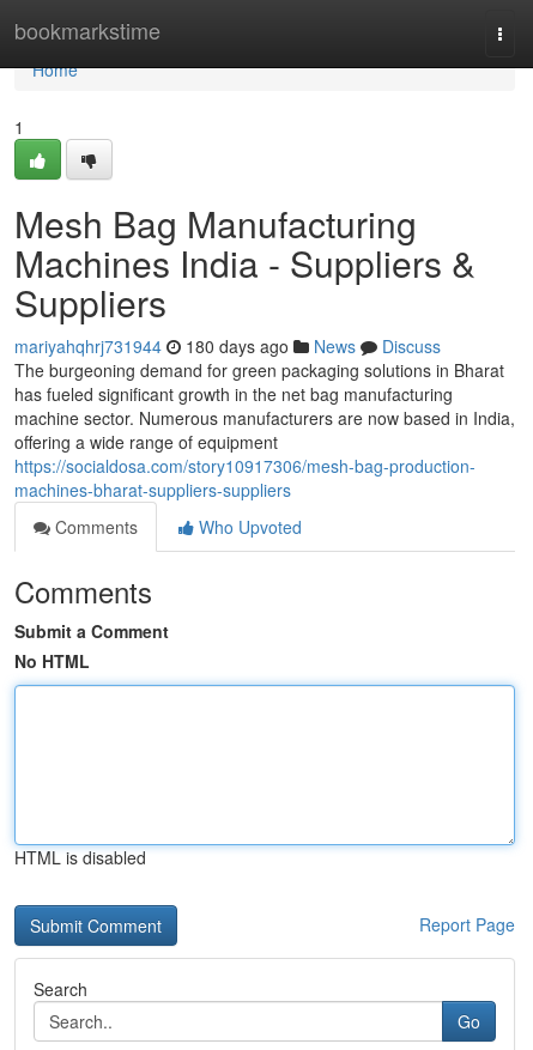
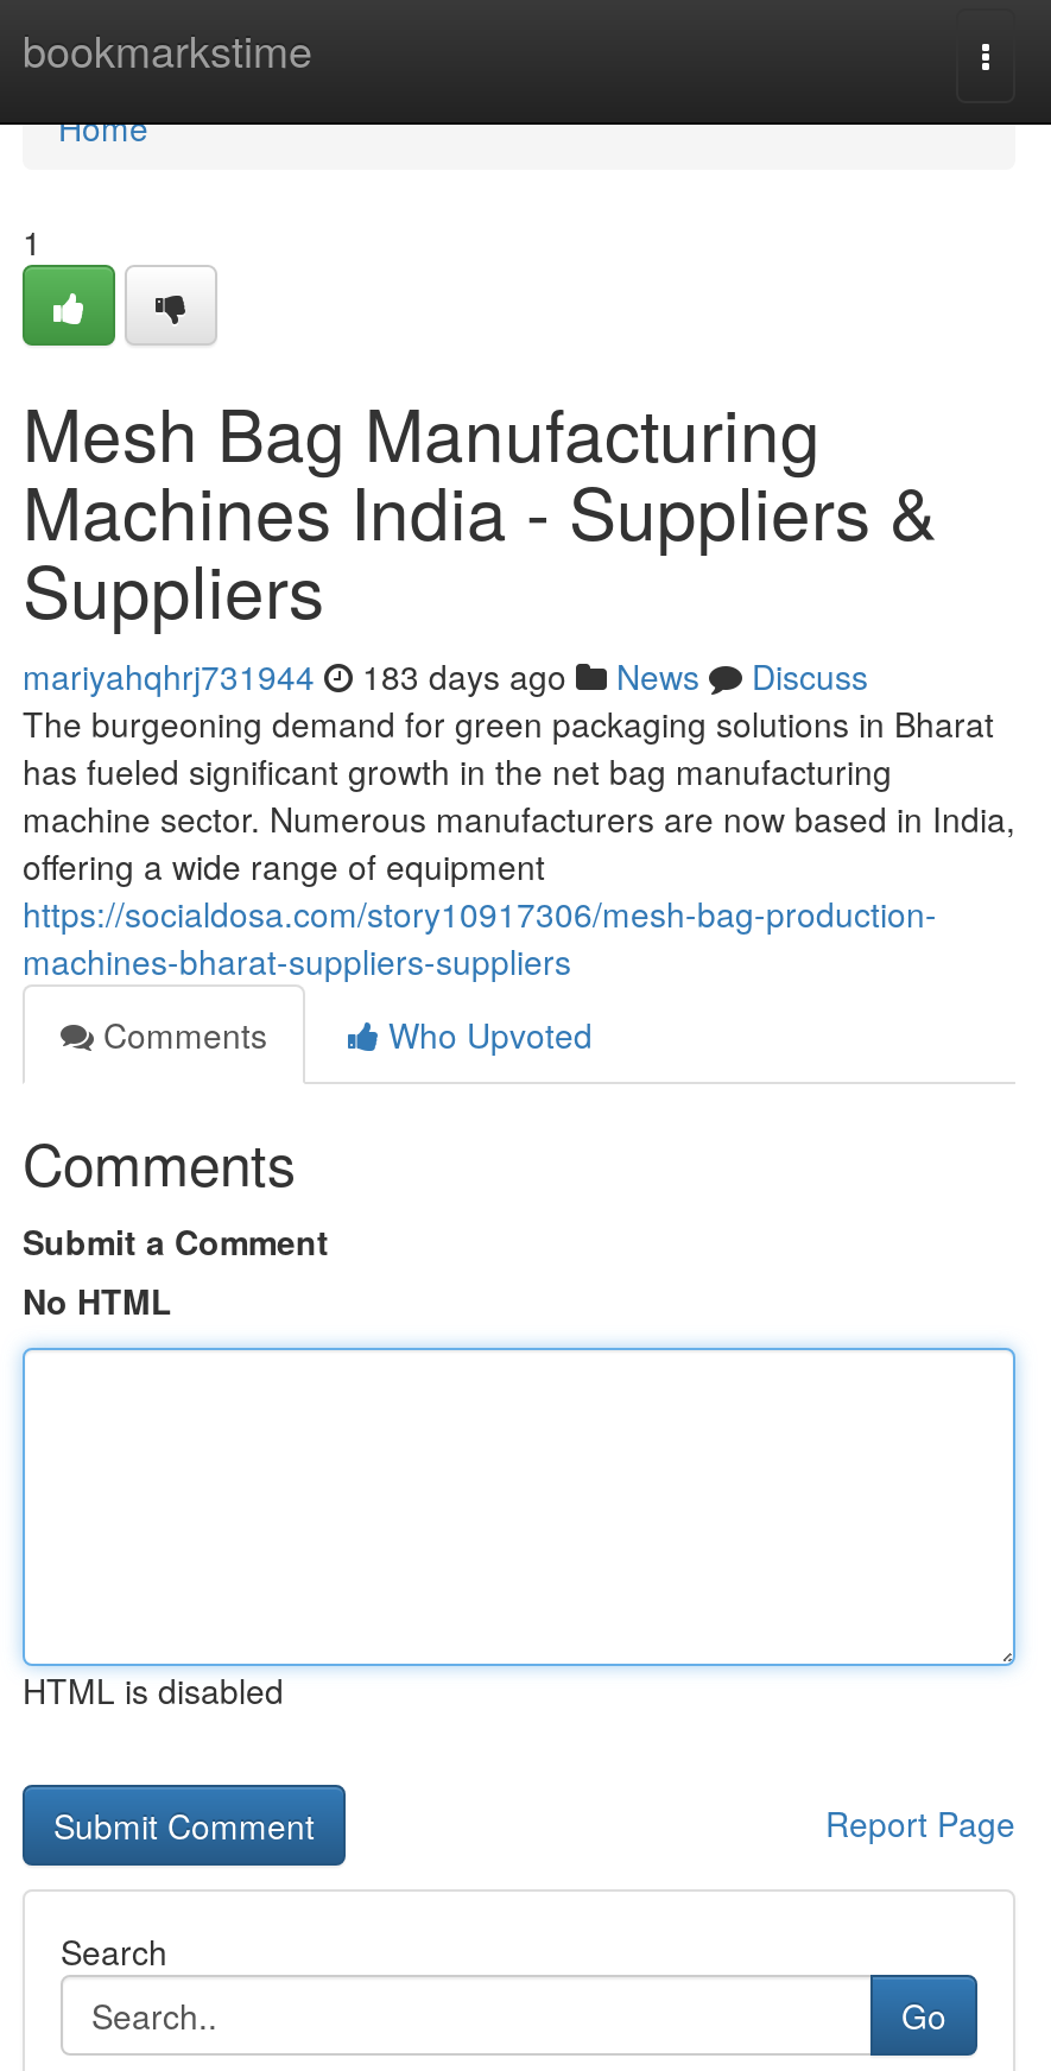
[14,334,441,358] mariyahqhrj731944 180 days ago News Discuss -> [23,652,868,699] mariyahqhrj731944 183 days ago News Discuss

